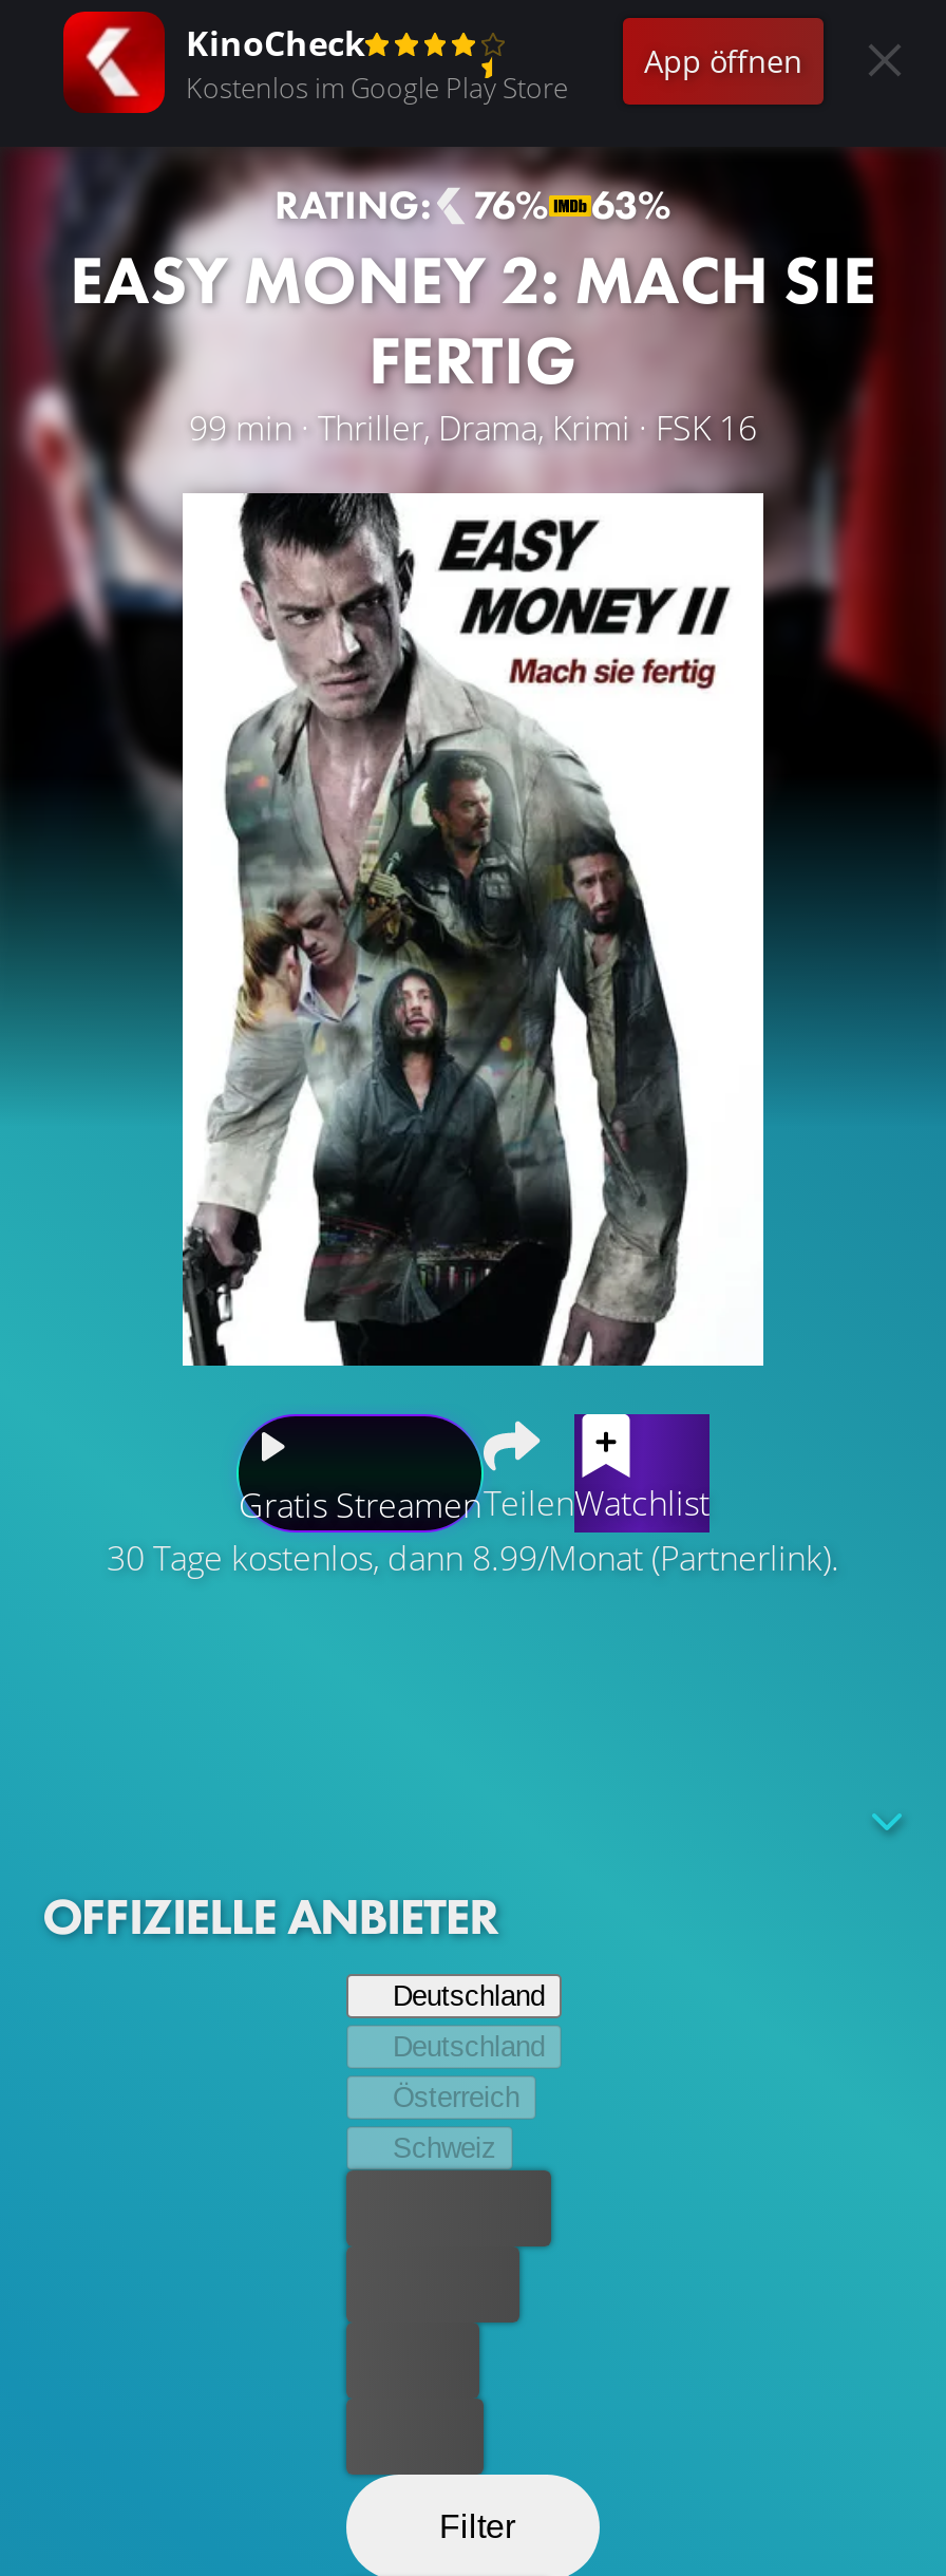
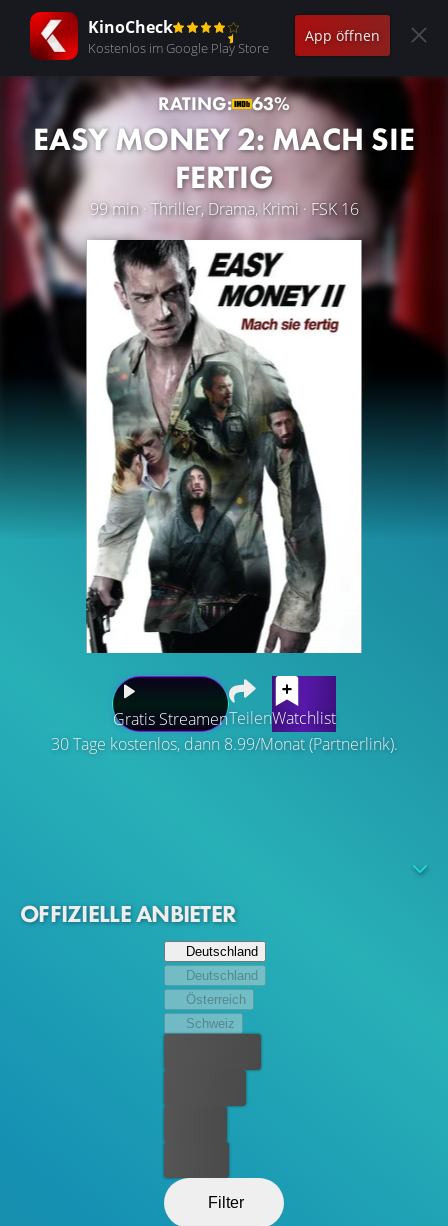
[473,178,549,231] 76% -> none

